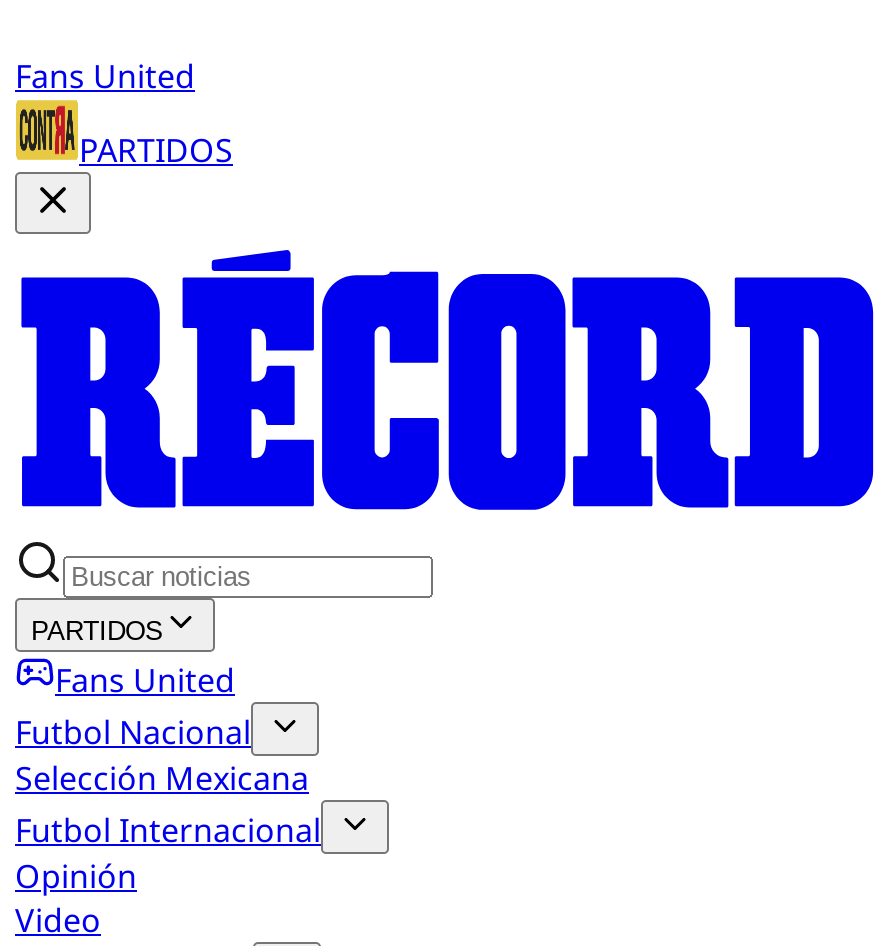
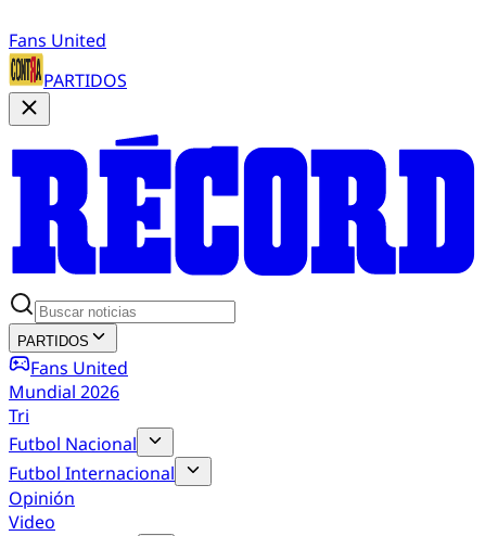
none -> [9,379,119,427] Mundial 2026 | Tri
moved [15,709,251,753] -> [9,431,137,455]: Futbol Nacional
[15,755,309,799] Selección Mexicana -> none

